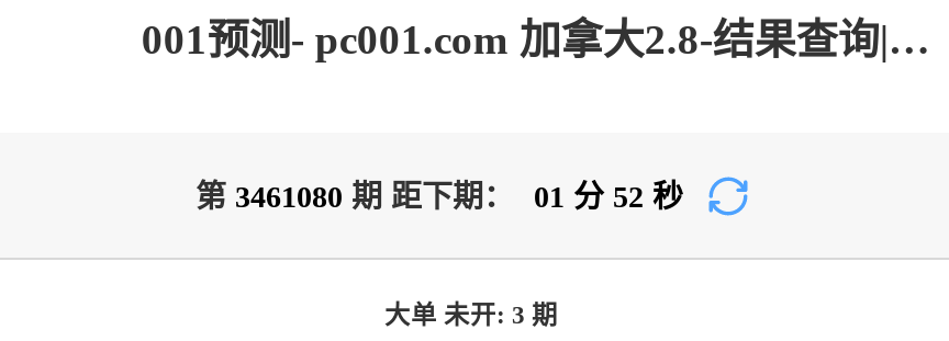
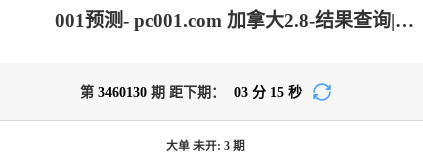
[196,181,683,214] 第3461080期 距下期： 01分 52秒 -> [79,85,301,100] 第3460130期 距下期： 03分 15秒

